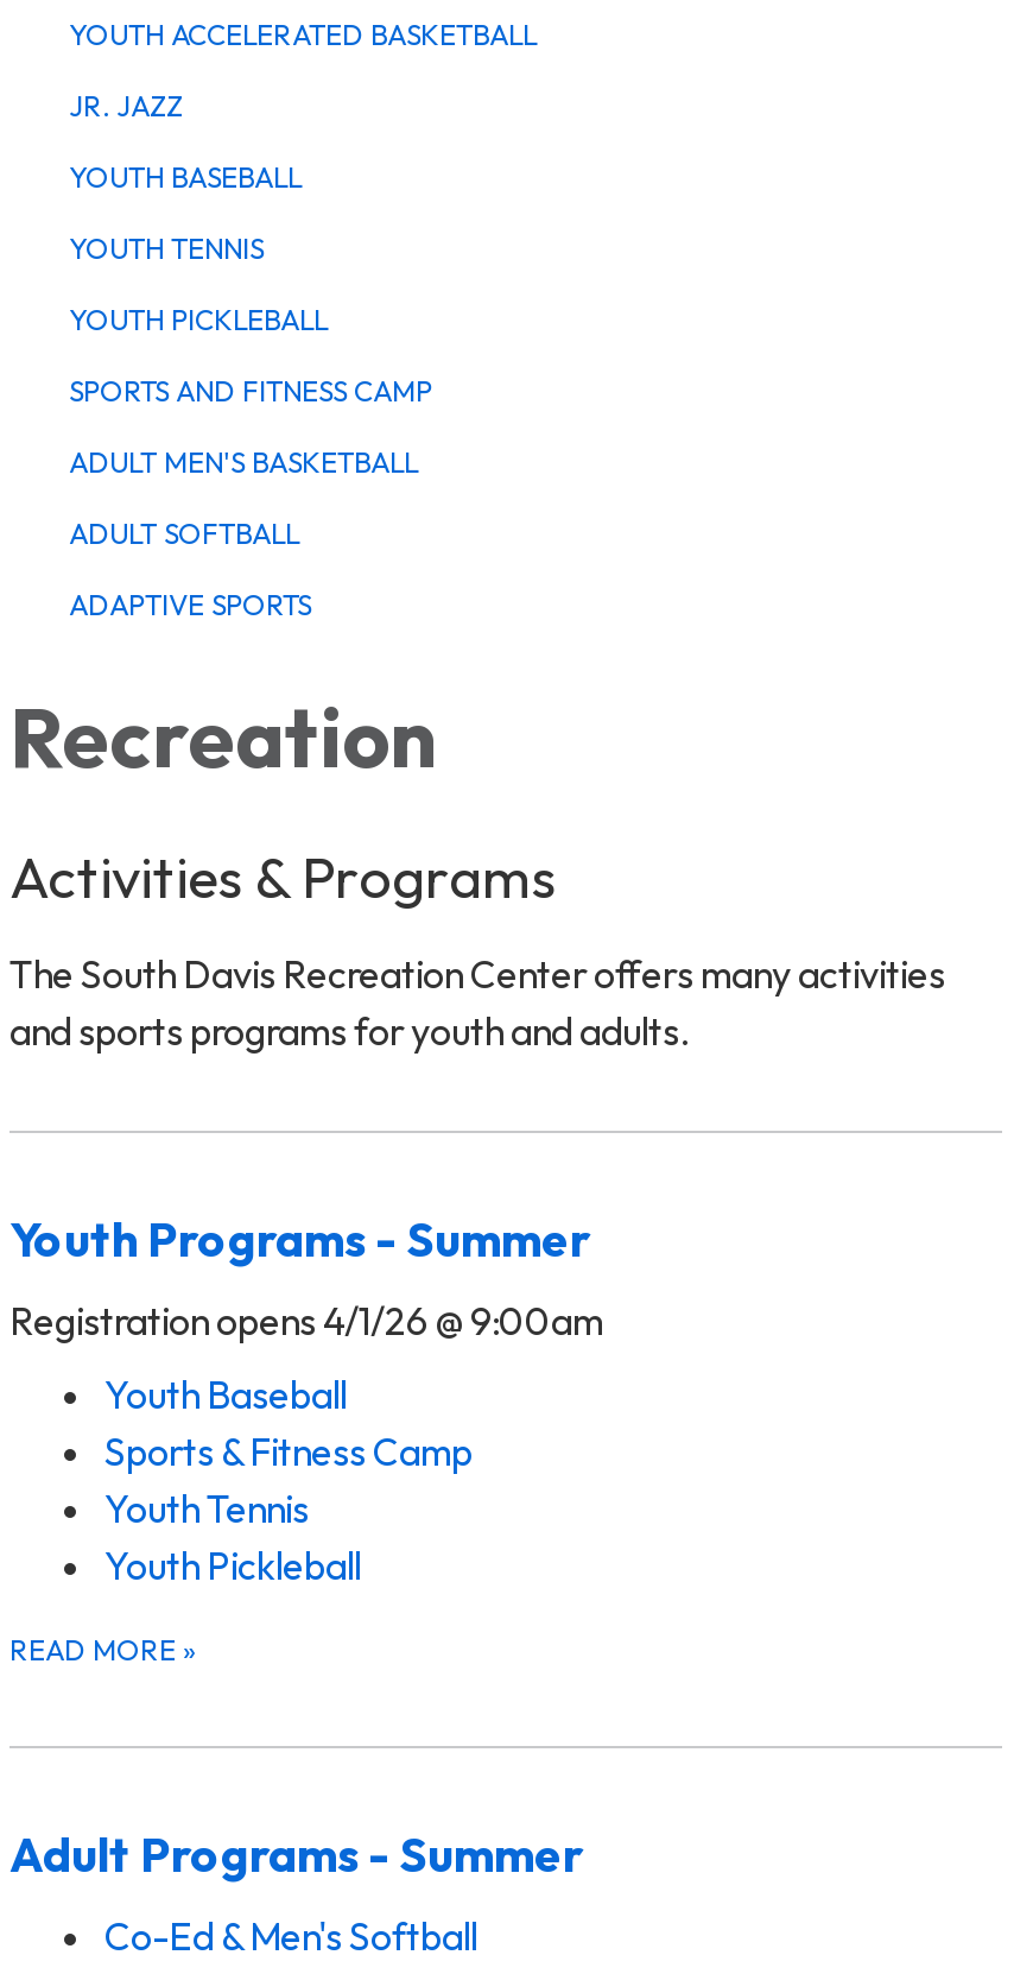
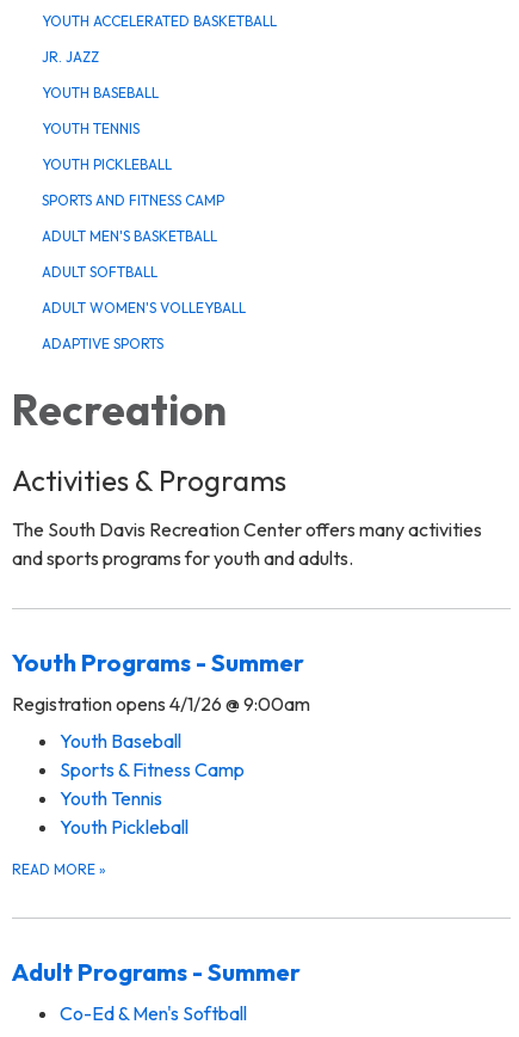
none -> [42,299,246,317] ADULT WOMEN'S VOLLEYBALL

